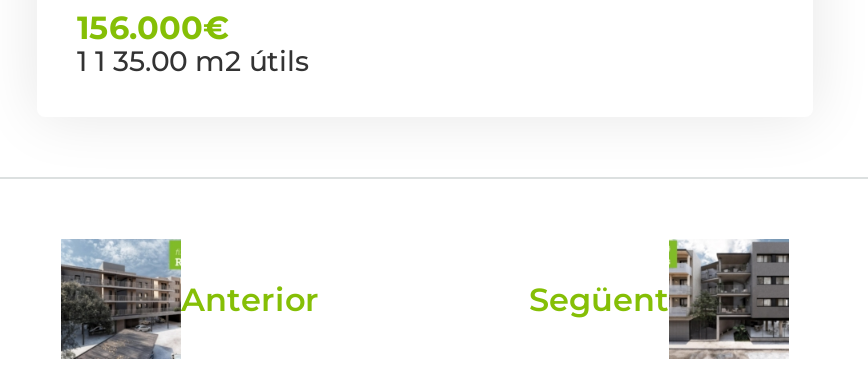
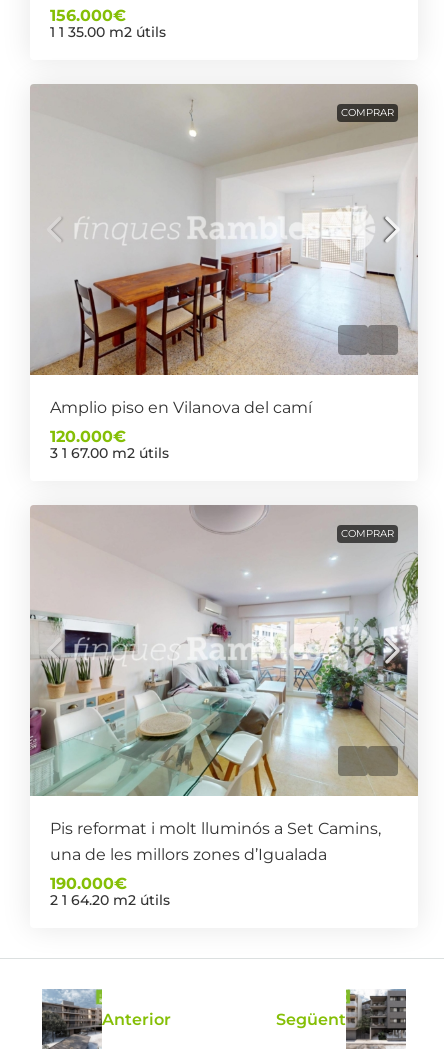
none -> [29,83,419,376] [image] | COMPRAR
none -> [29,504,419,797] [image] | COMPRAR
none -> [50,398,312,462] Amplio piso en Vilanova del camí | 120.000€ | 3 1 67.00 m2 útils
none -> [50,819,381,909] Pis reformat i molt lluminós a Set Camins, | una de les millors zones d’Igualada | 190.000€ | 2 1 64.20 m2 útils

